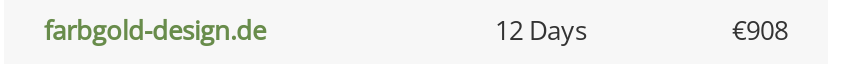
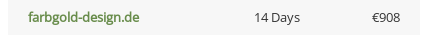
[495,12,587,48] 12 Days -> [253,8,299,26] 14 Days

